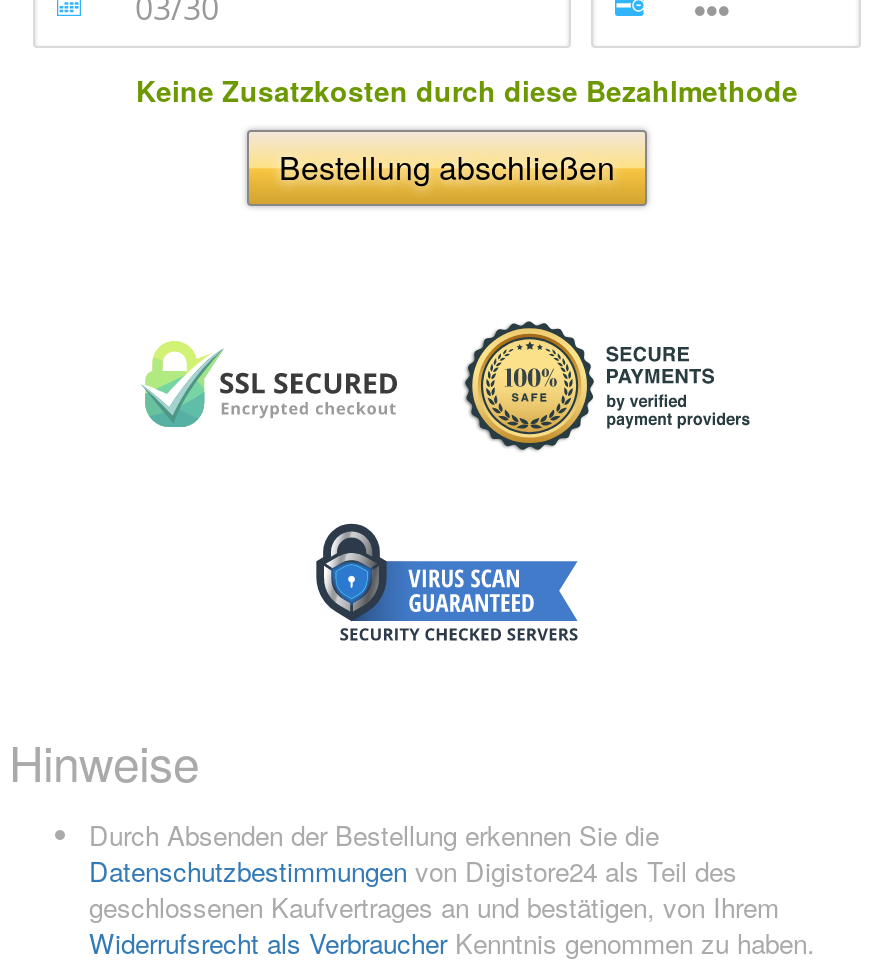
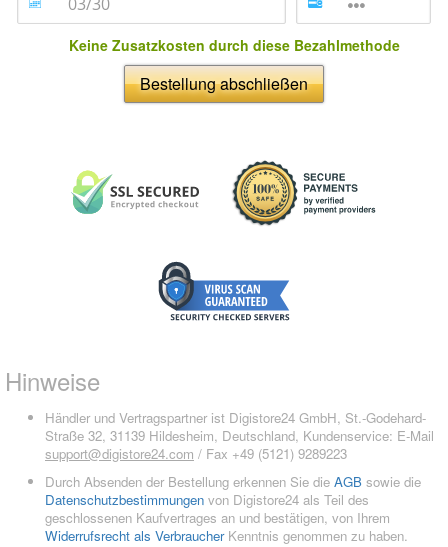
[89,816,659,854] Durch Absenden der Bestellung erkennen Sie die -> [45,408,434,491] Händler und Vertragspartner ist Digistore24 GmbH, St.-Godehard- | Straße 32, 31139 Hildesheim, Deutschland, Kundenservice: E-Mail | support@digistore24.com / Fax +49 (5121) 9289223 | Durch Absenden der Bestellung erkennen Sie die AGB sowie die

